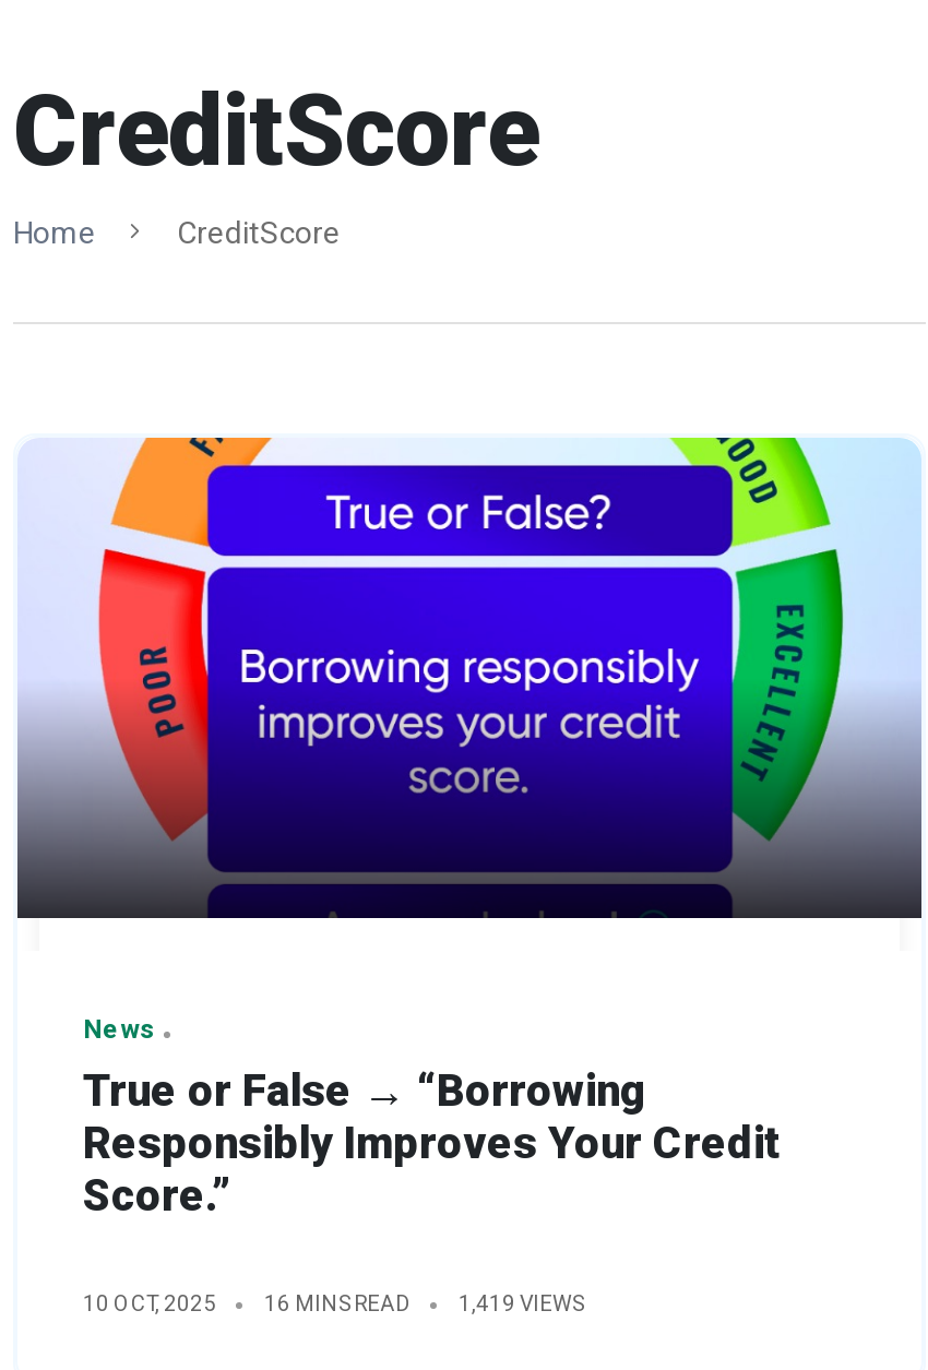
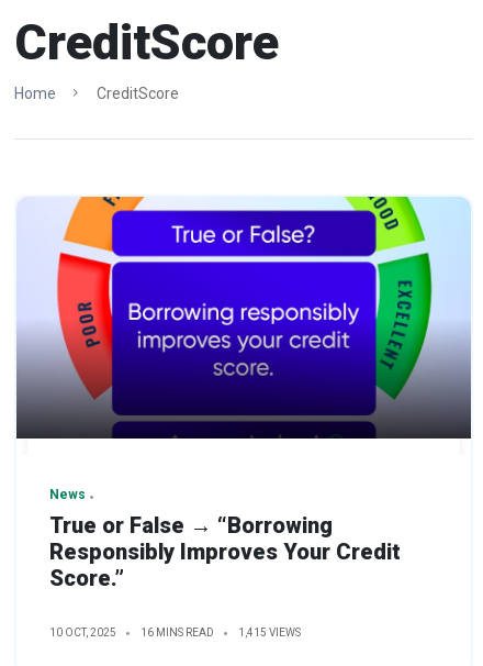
[83,1291,583,1315] 10 OCT, 2025 16 MINS READ 1,419 VIEWS -> [49,626,301,639] 10 OCT, 2025 16 MINS READ 1,415 VIEWS

